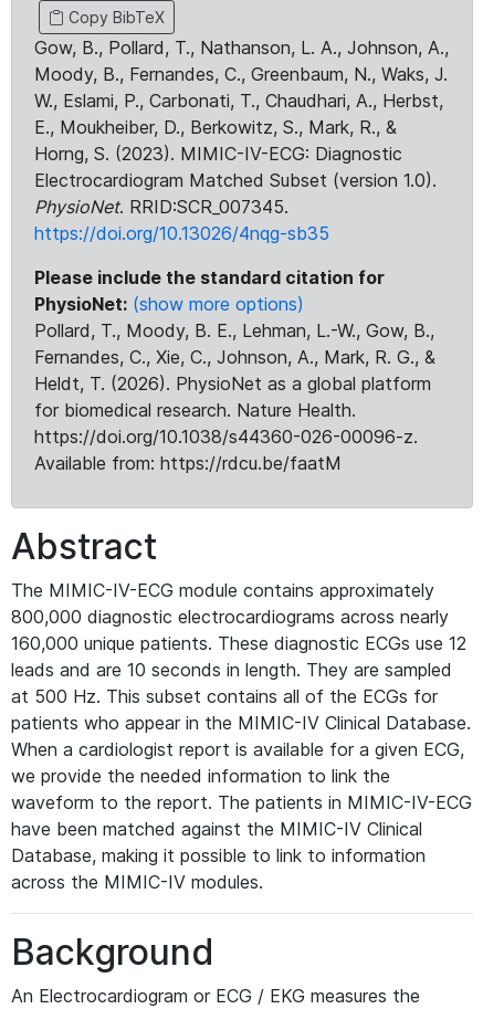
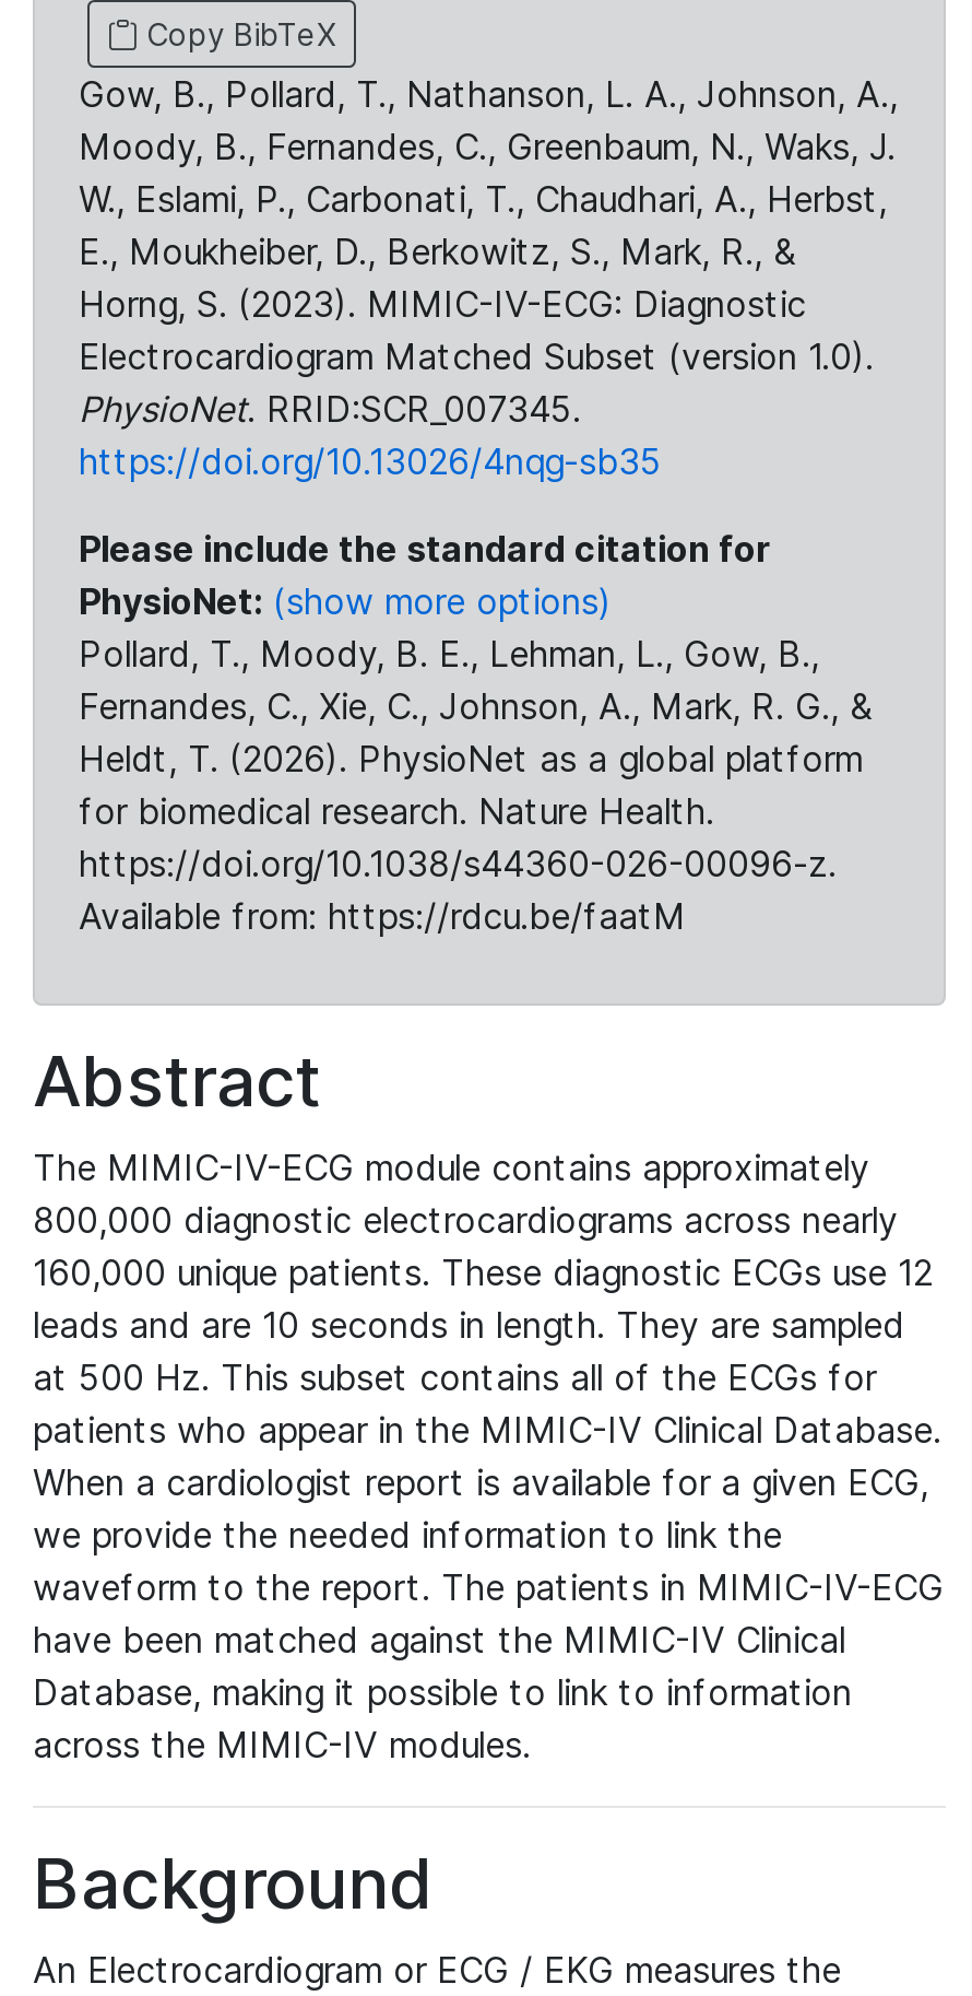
[34,319,434,341] Pollard, T., Moody, B. E., Lehman, L.-W., Gow, B., -> [79,632,819,676] Pollard, T., Moody, B. E., Lehman, L., Gow, B.,

